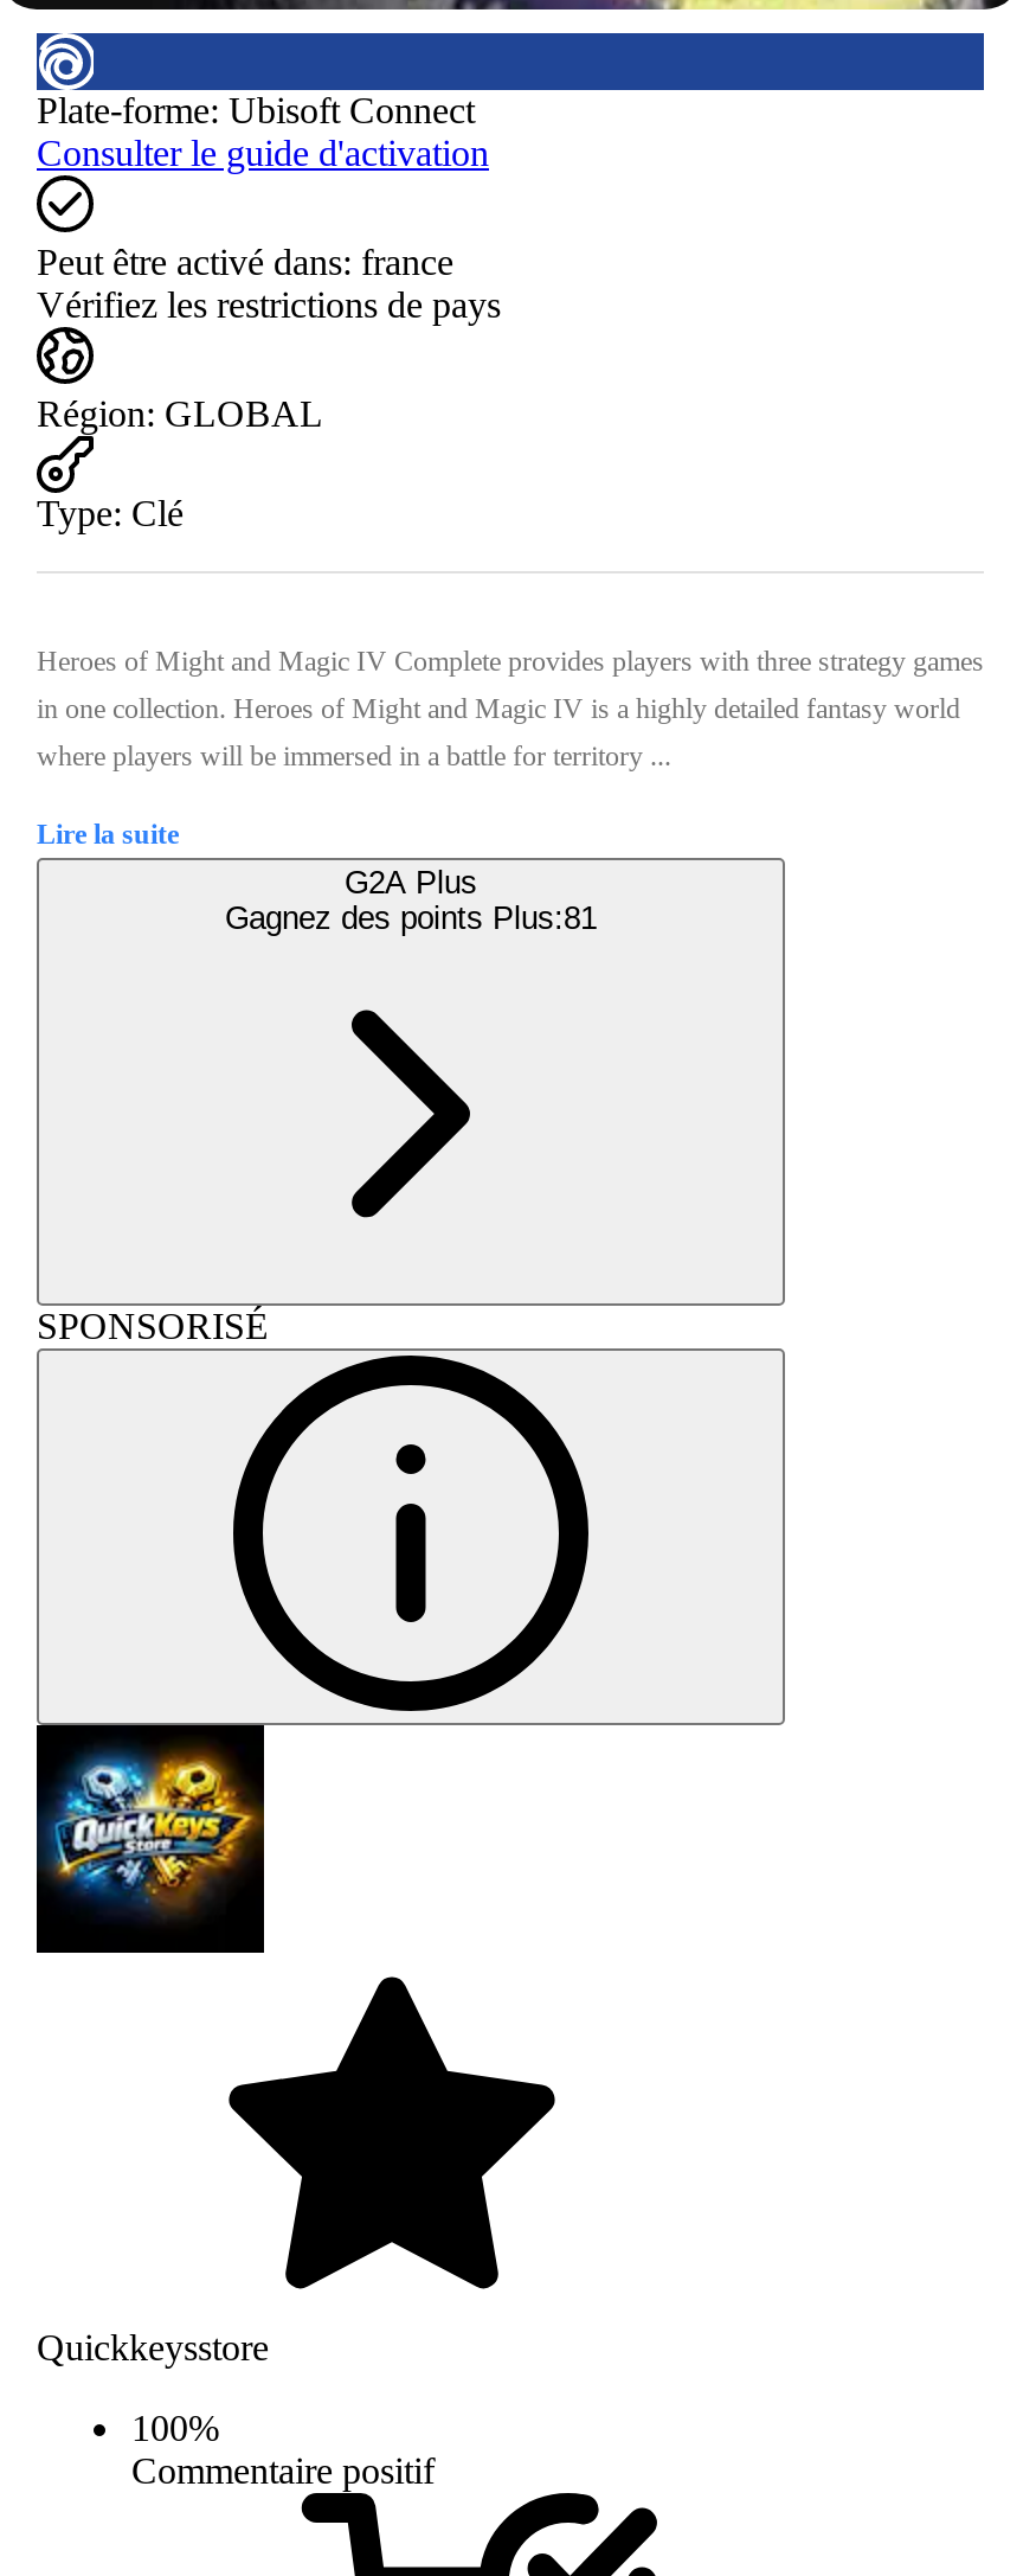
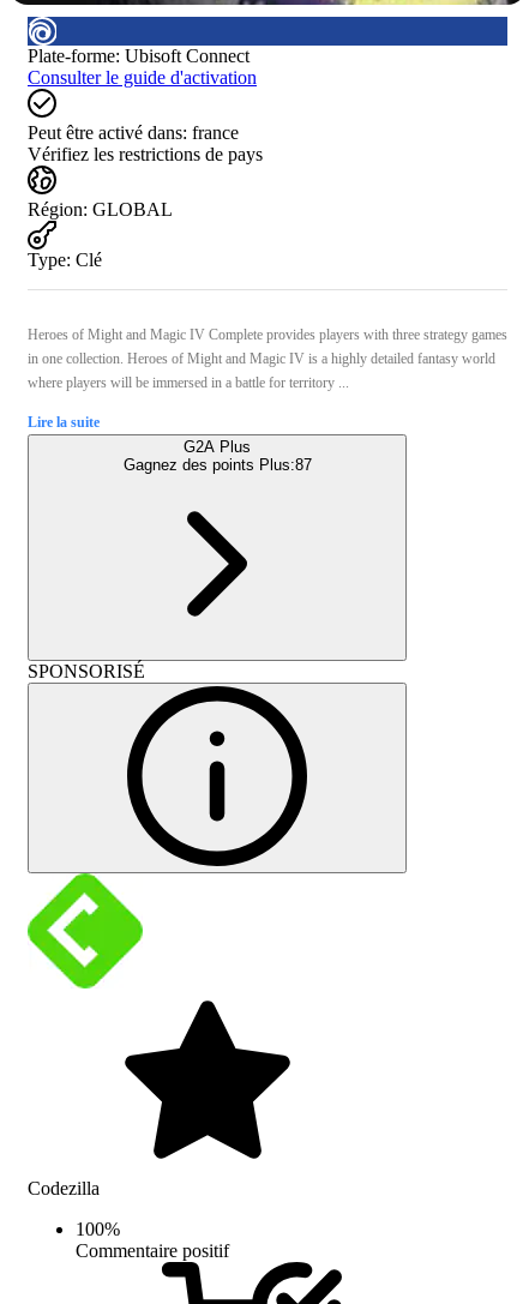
[225,900,597,936] Gagnez des points Plus:81 -> [123,456,311,474] Gagnez des points Plus:87
[34,1723,266,1955] [image] -> [26,872,144,990] [image]
[37,2327,269,2367] Quickkeysstore -> [28,1178,100,1198] Codezilla

